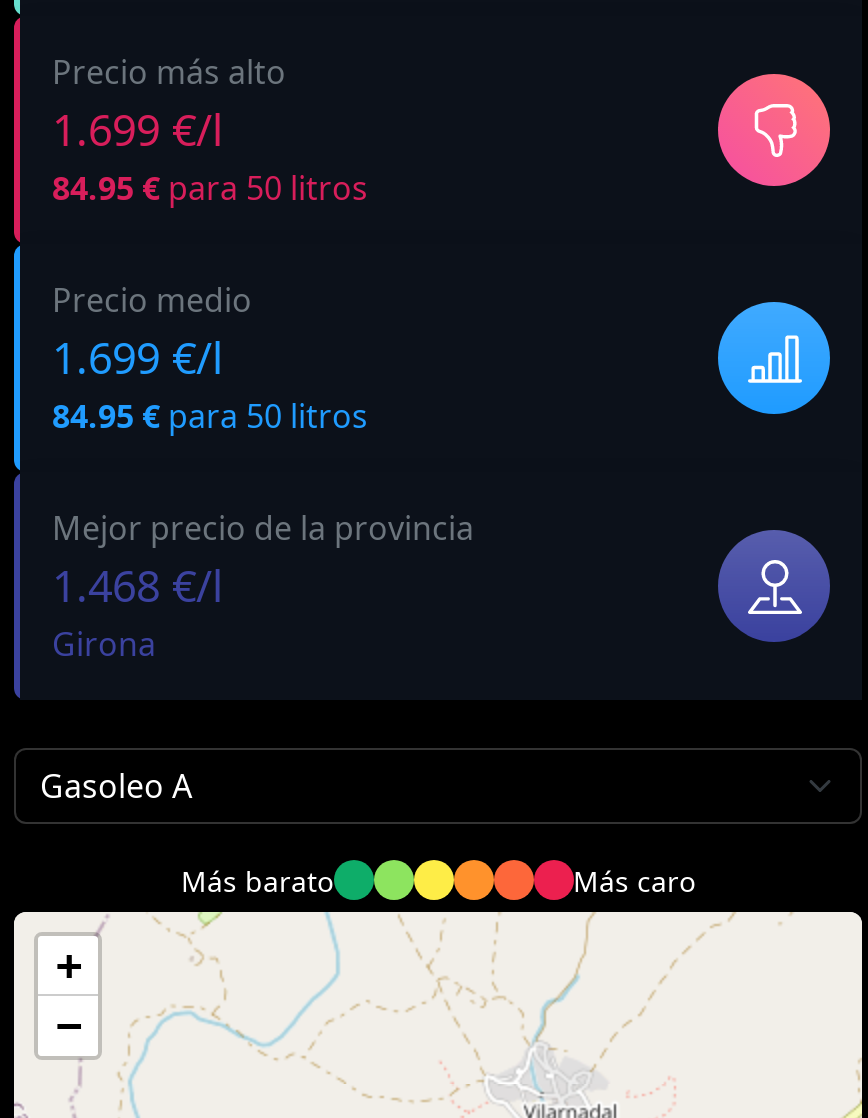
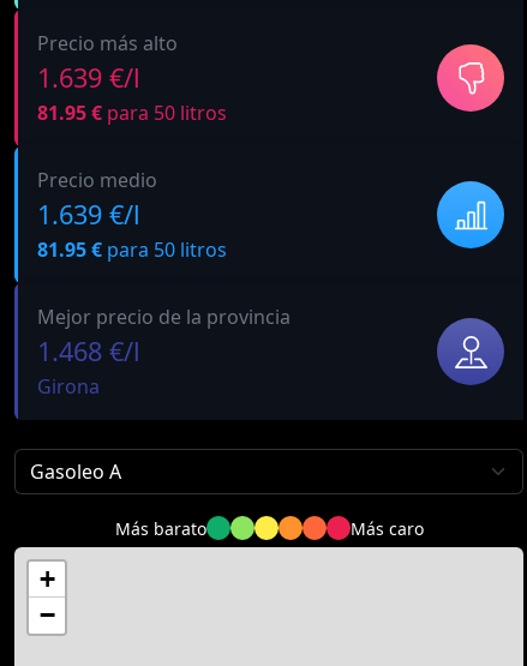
[52,100,224,158] 1.699 €/l -> [37,60,140,95] 1.639 €/l
[52,166,368,210] 84.95 €para 50 litros -> [37,100,227,126] 81.95 €para 50 litros
[52,328,224,386] 1.699 €/l -> [37,197,140,232] 1.639 €/l
[52,394,368,438] 84.95 €para 50 litros -> [37,236,227,263] 81.95 €para 50 litros

